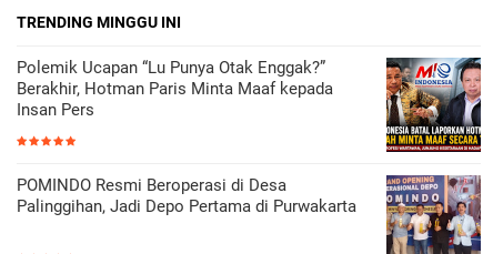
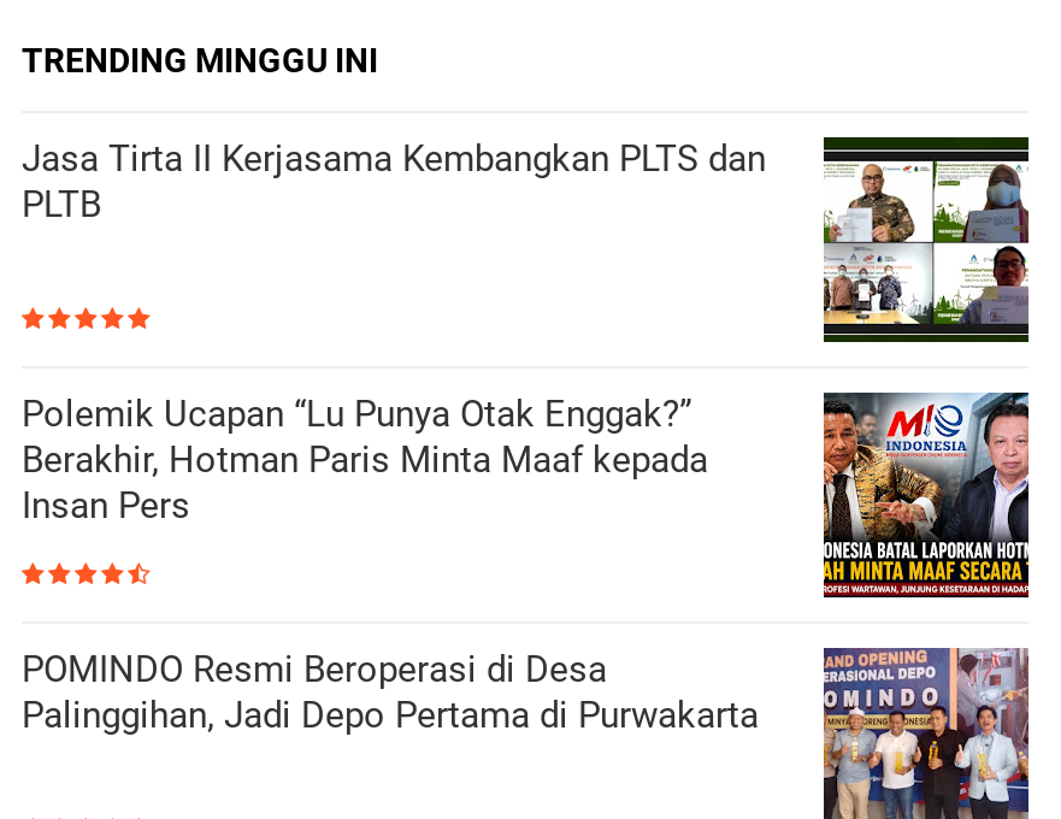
none -> [22,135,1031,342] [image] | Jasa Tirta II Kerjasama Kembangkan PLTS dan | PLTB

